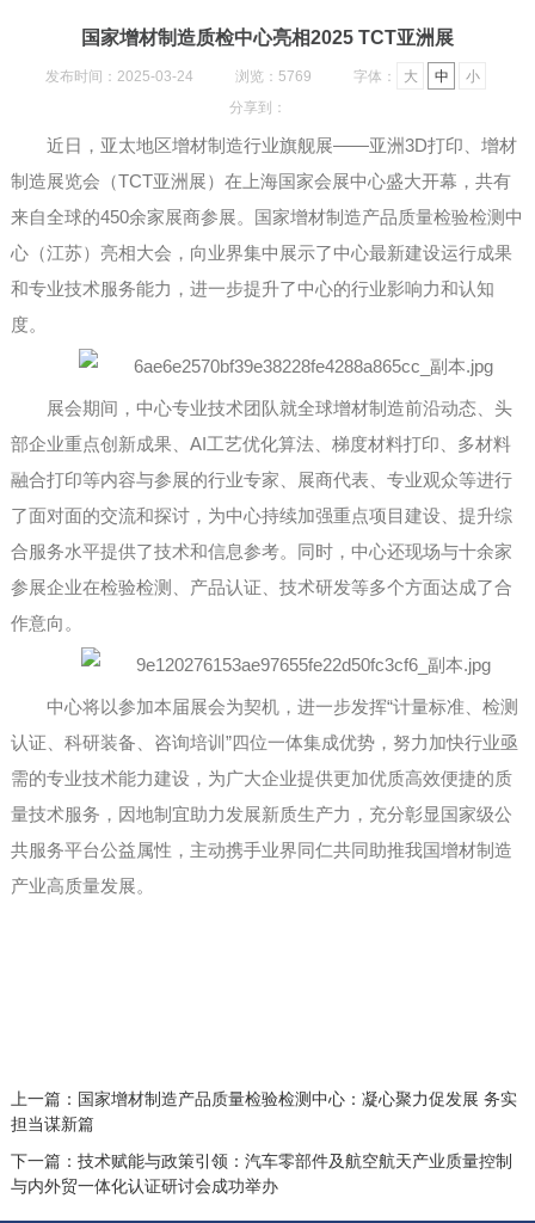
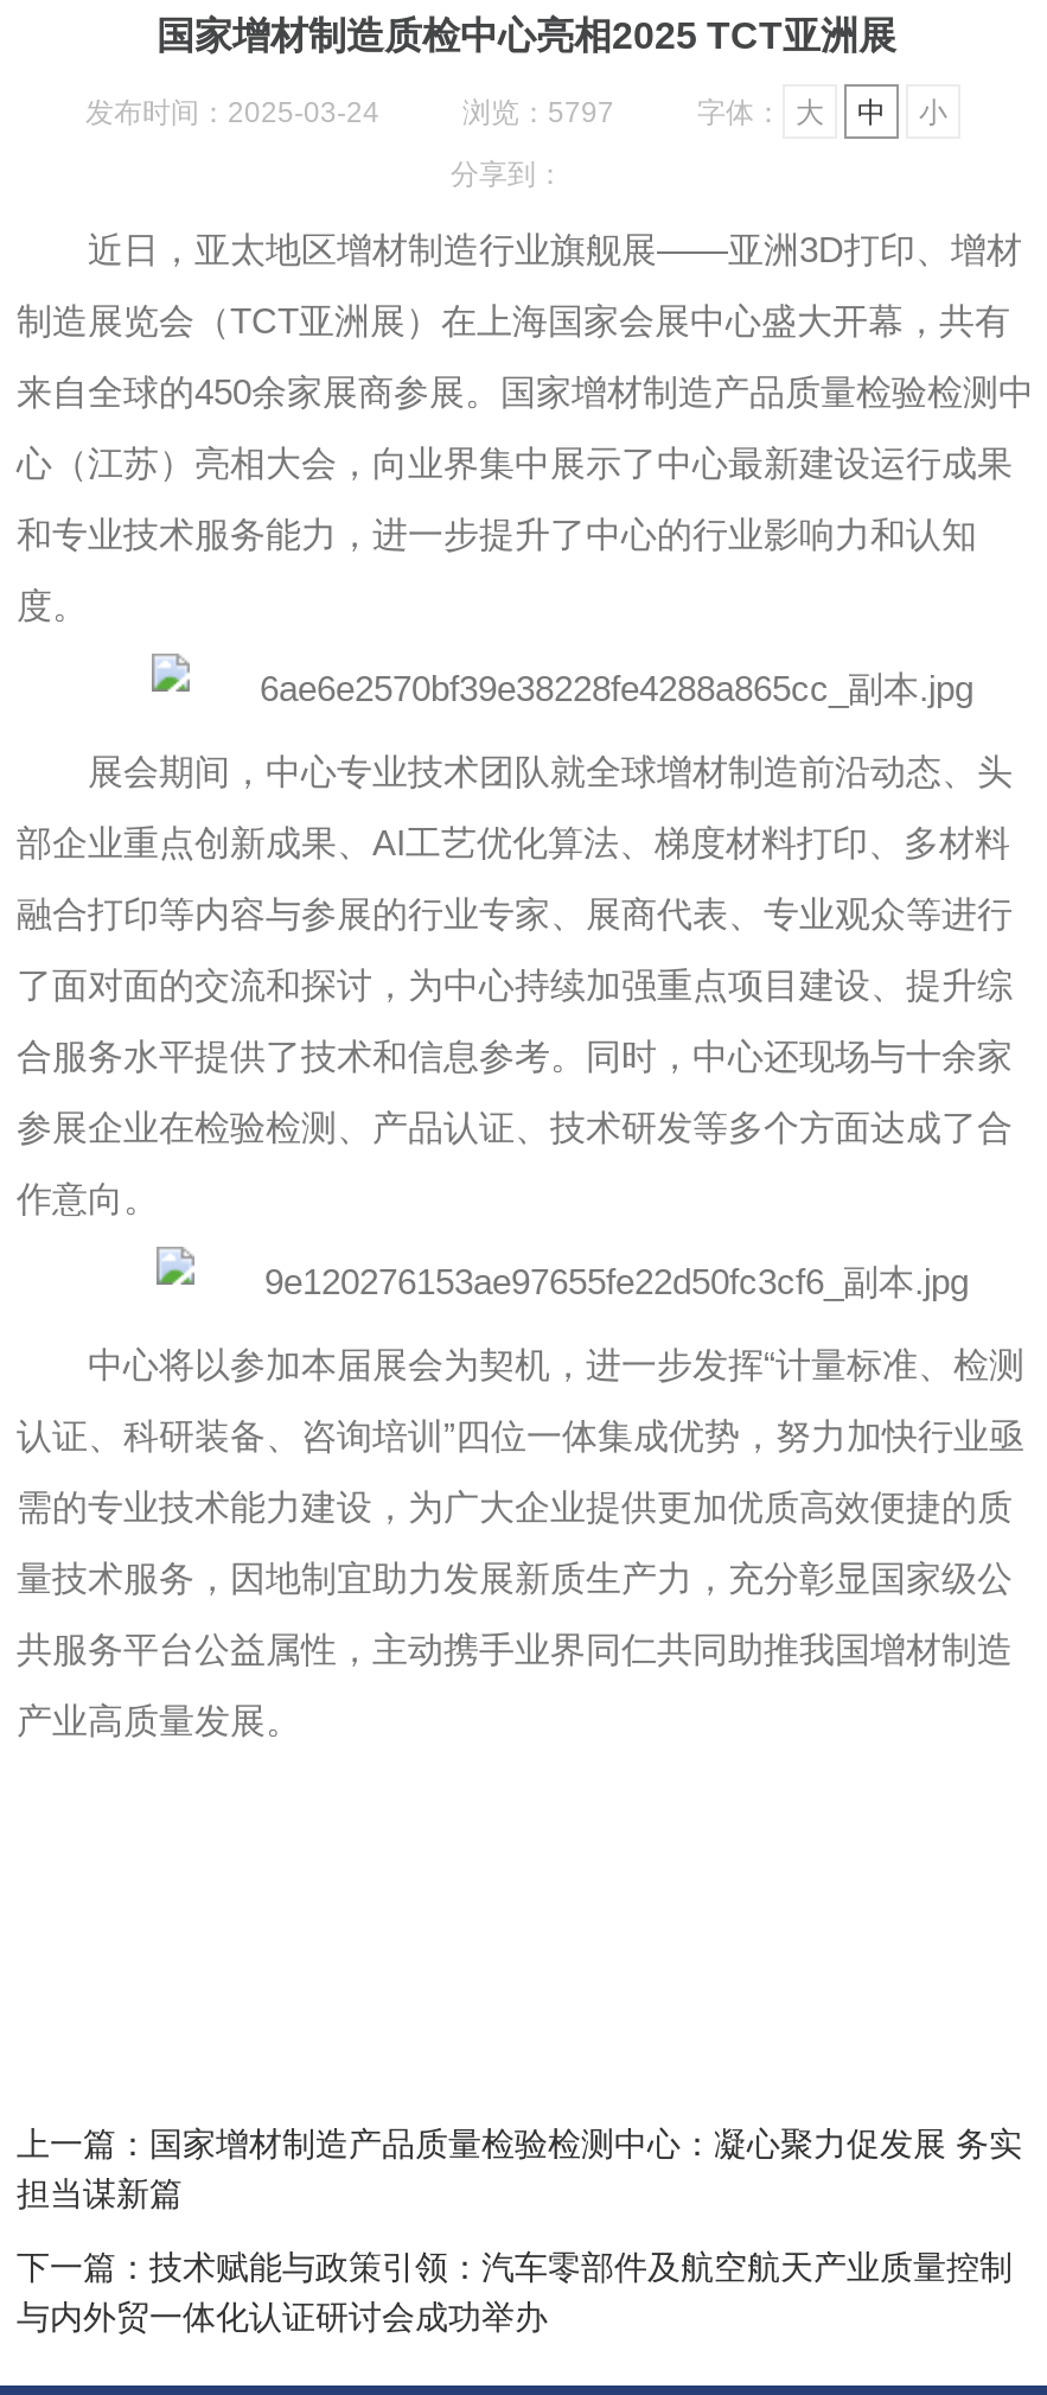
[235,68,312,85] 浏览：5769 -> [462,96,614,129] 浏览：5797

